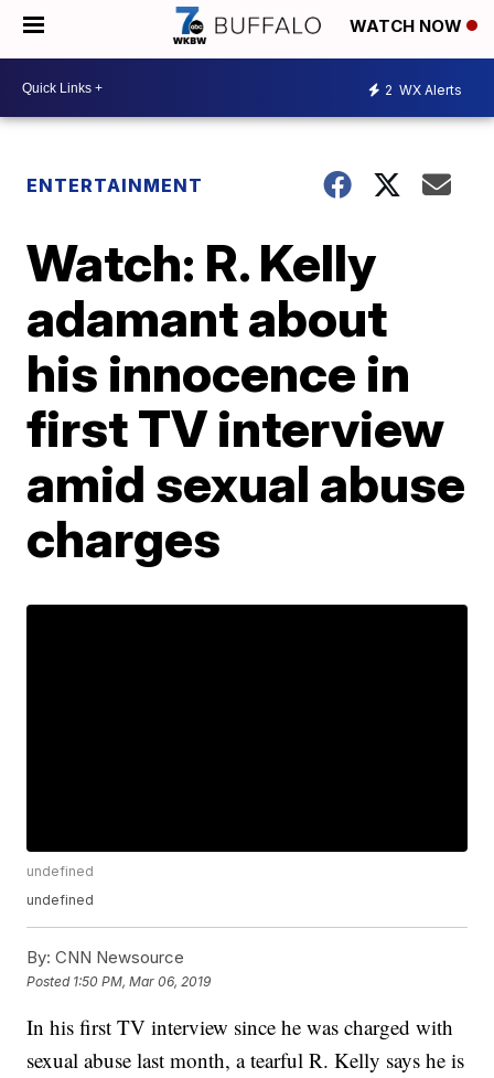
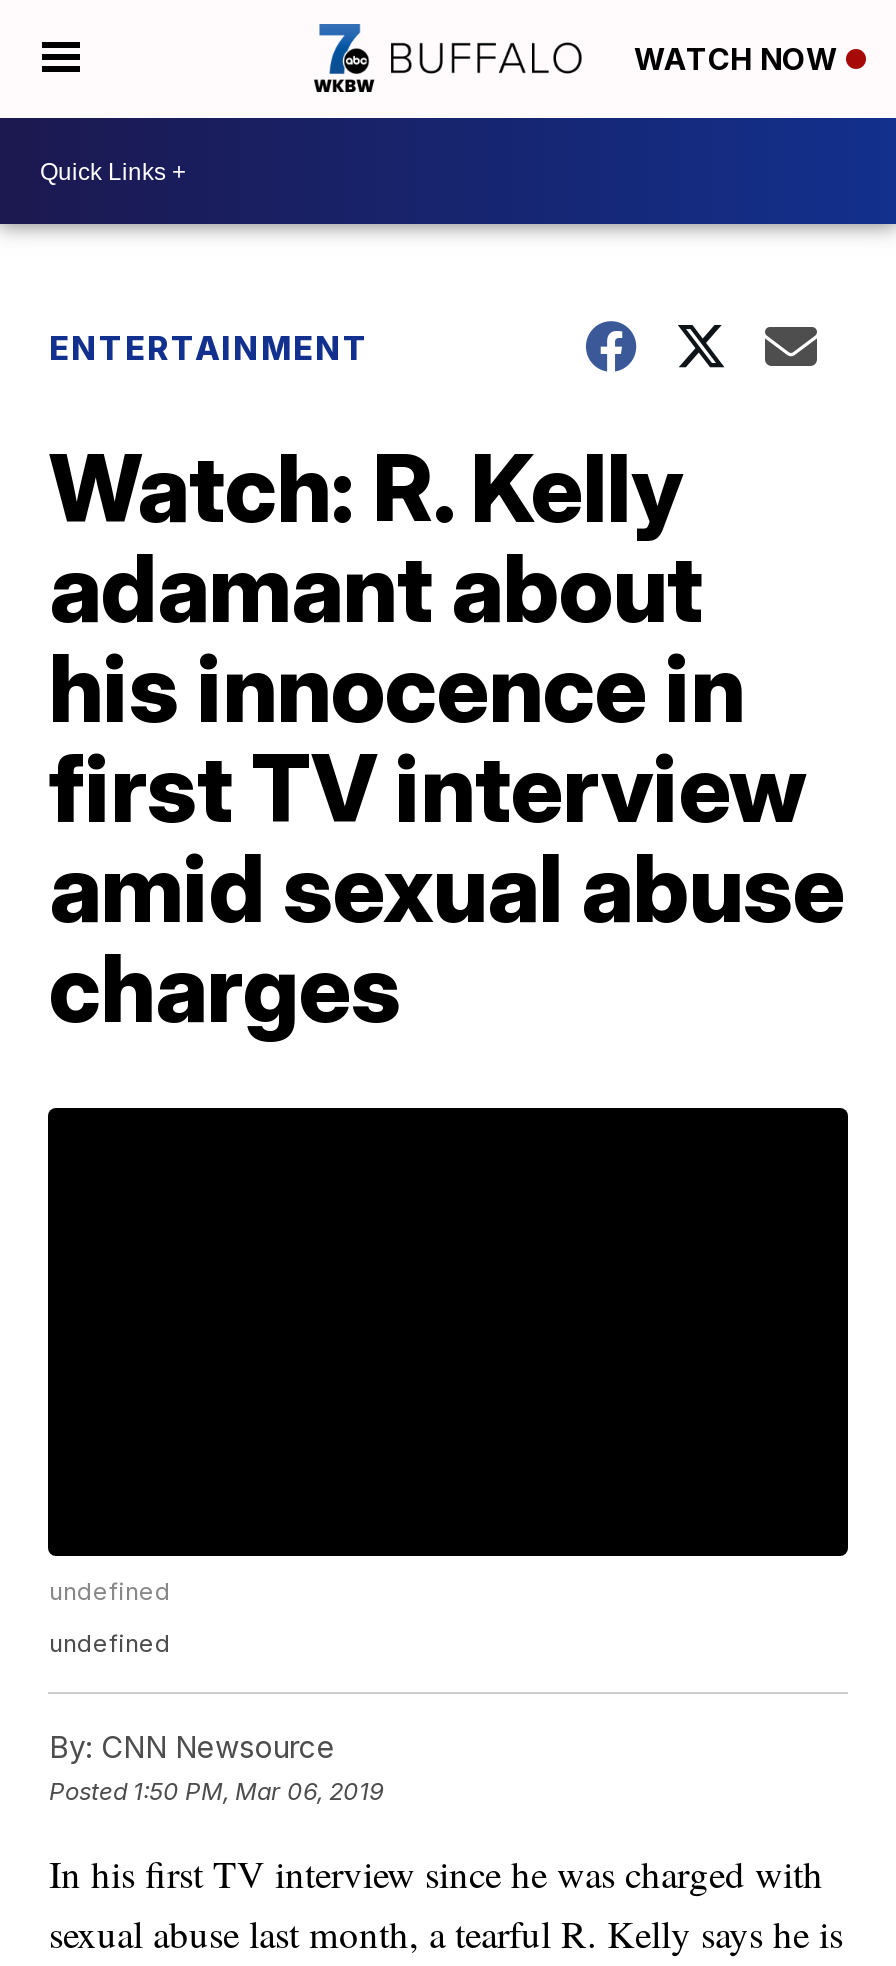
[385,81,462,98] 2 WX Alerts -> none

